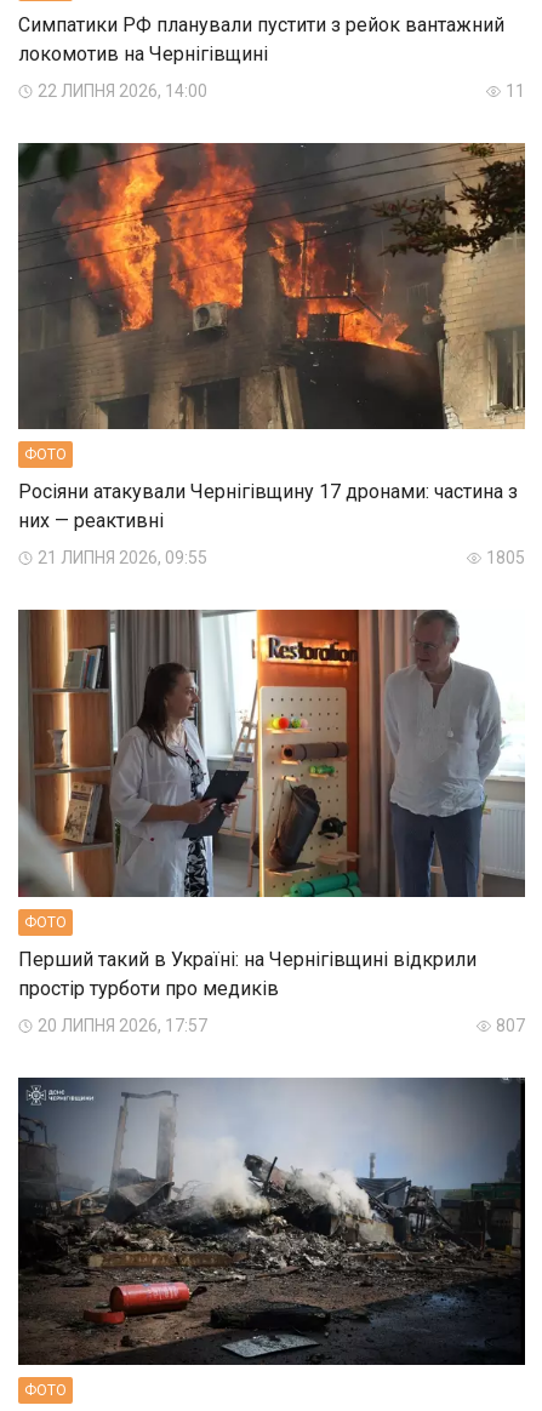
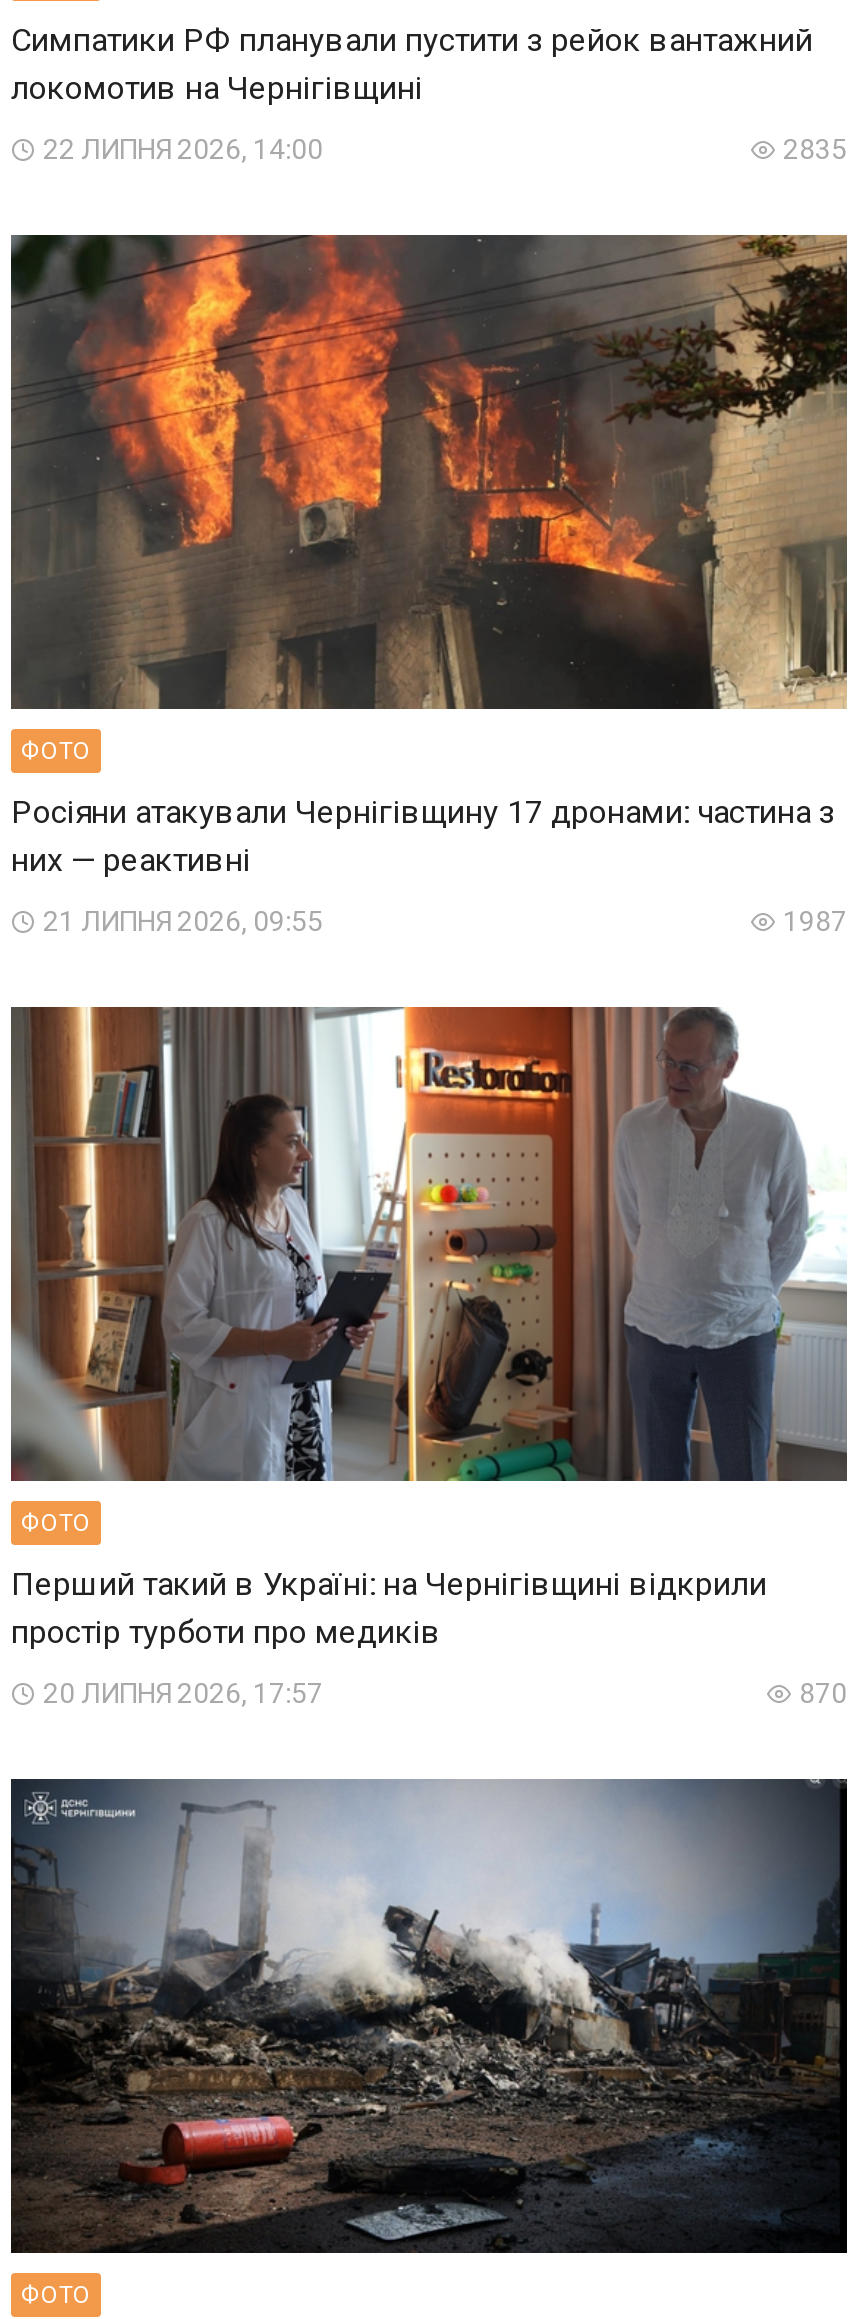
[506,81,525,100] 11 -> [783,133,847,165] 2835
[486,548,525,568] 1805 -> [783,905,847,937] 1987
[496,1016,525,1036] 807 -> [799,1677,847,1709] 870

